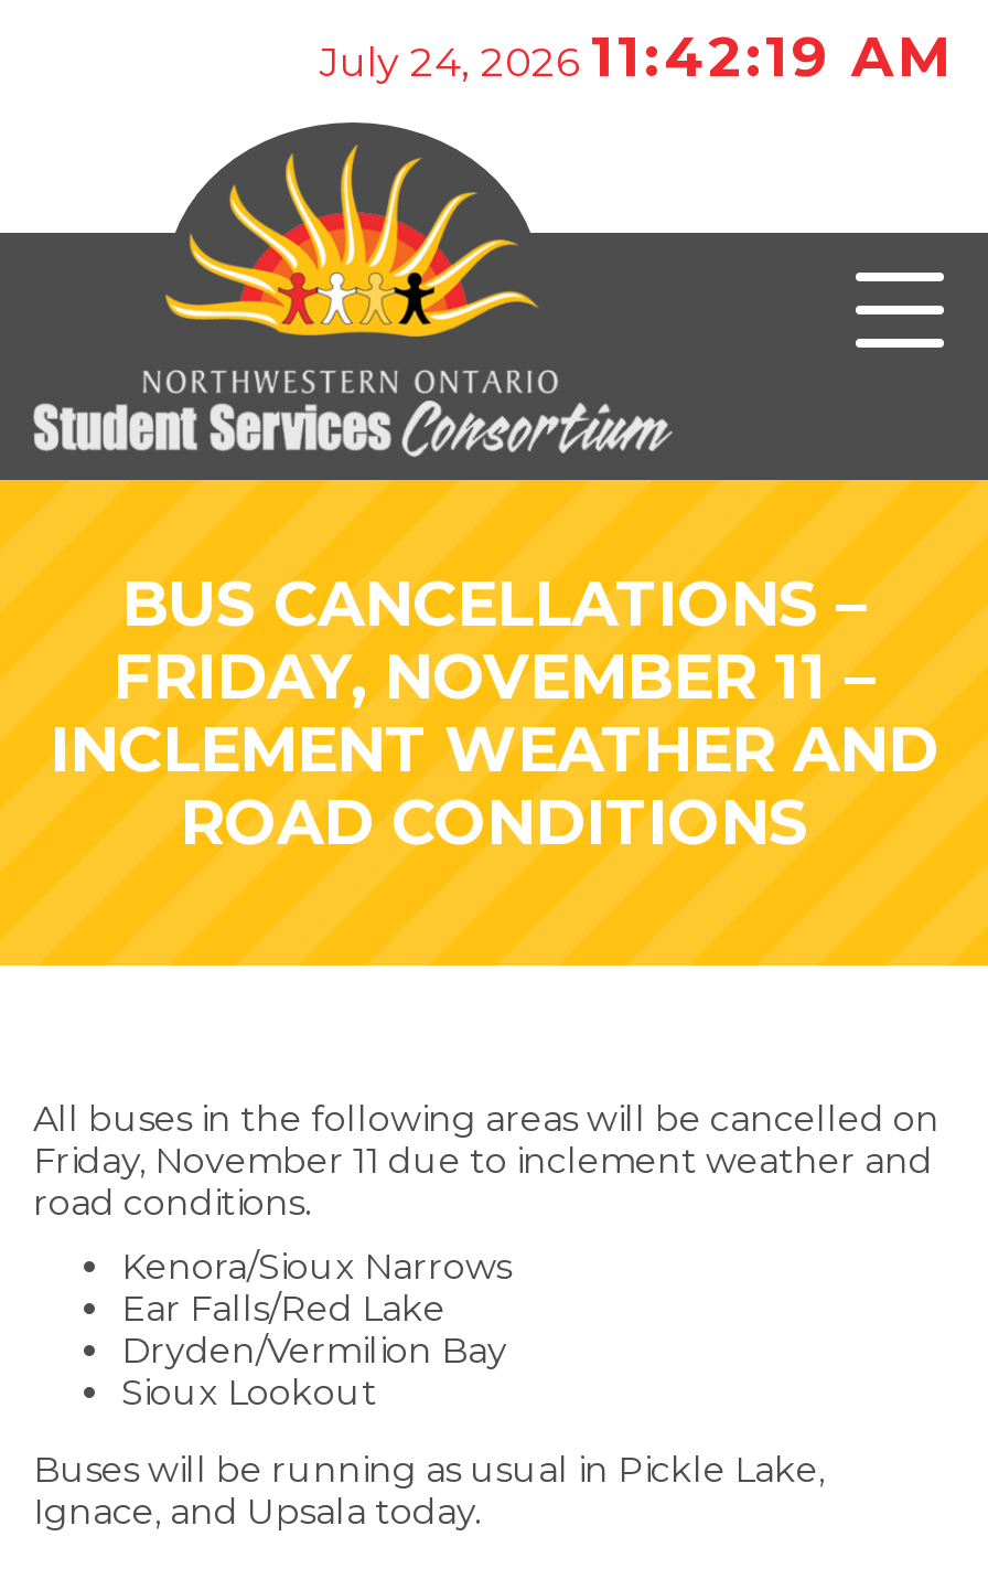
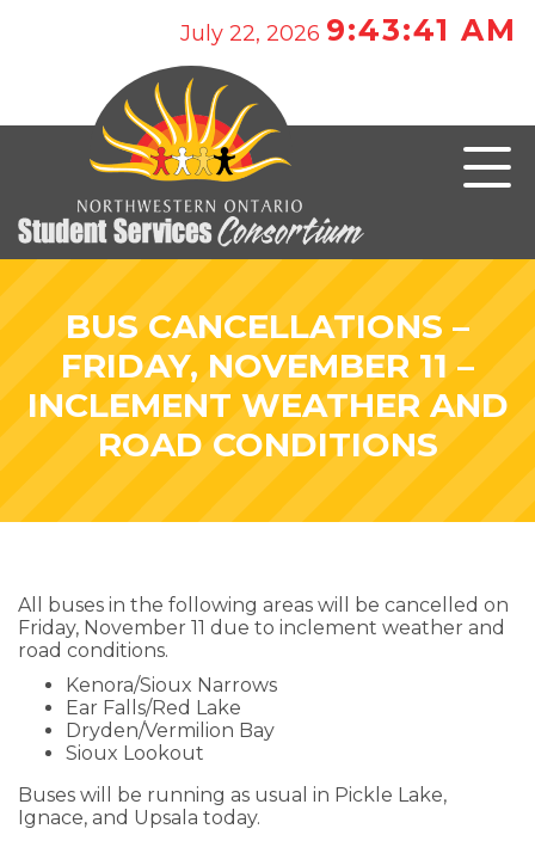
[320,23,955,89] July 24, 2026 11:42:19 AM -> [180,12,517,48] July 22, 2026 9:43:41 AM

